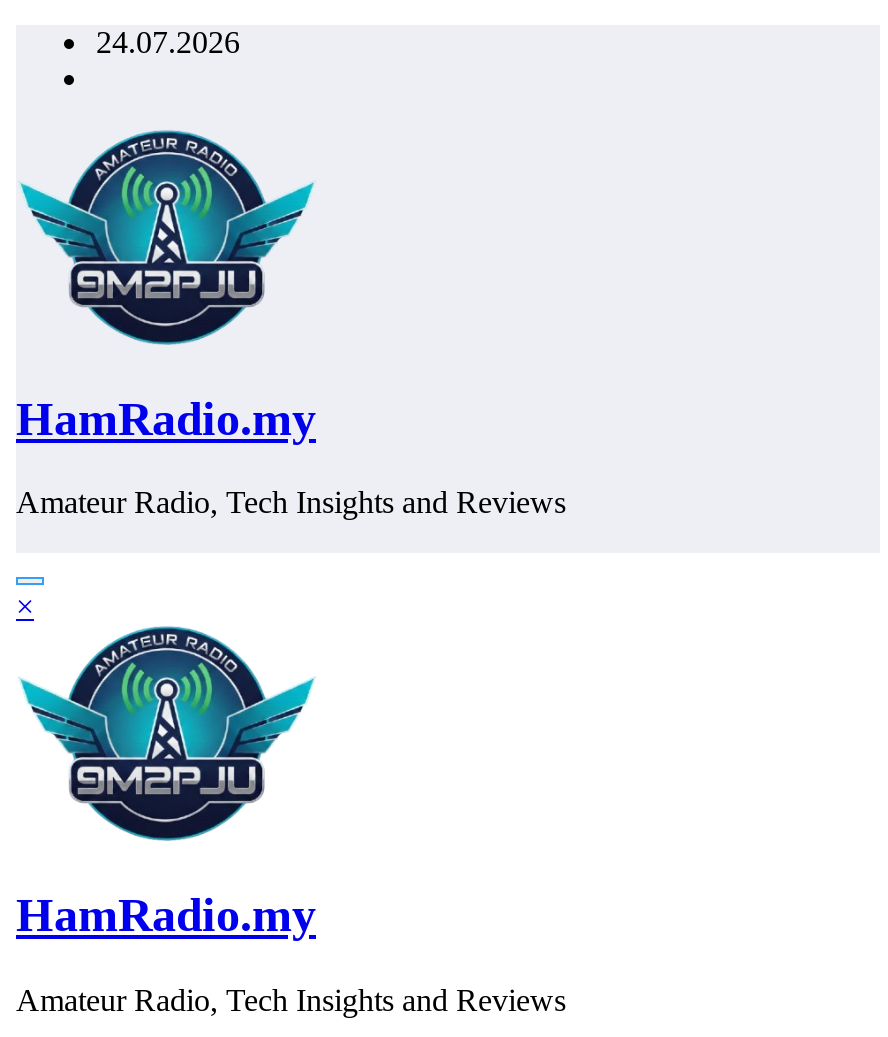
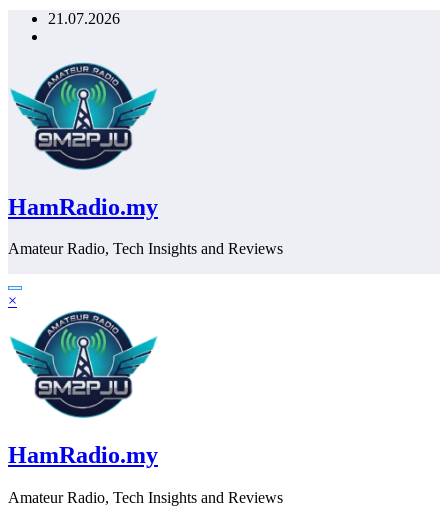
[96,25,240,59] 24.07.2026 -> [48,10,120,27] 21.07.2026

